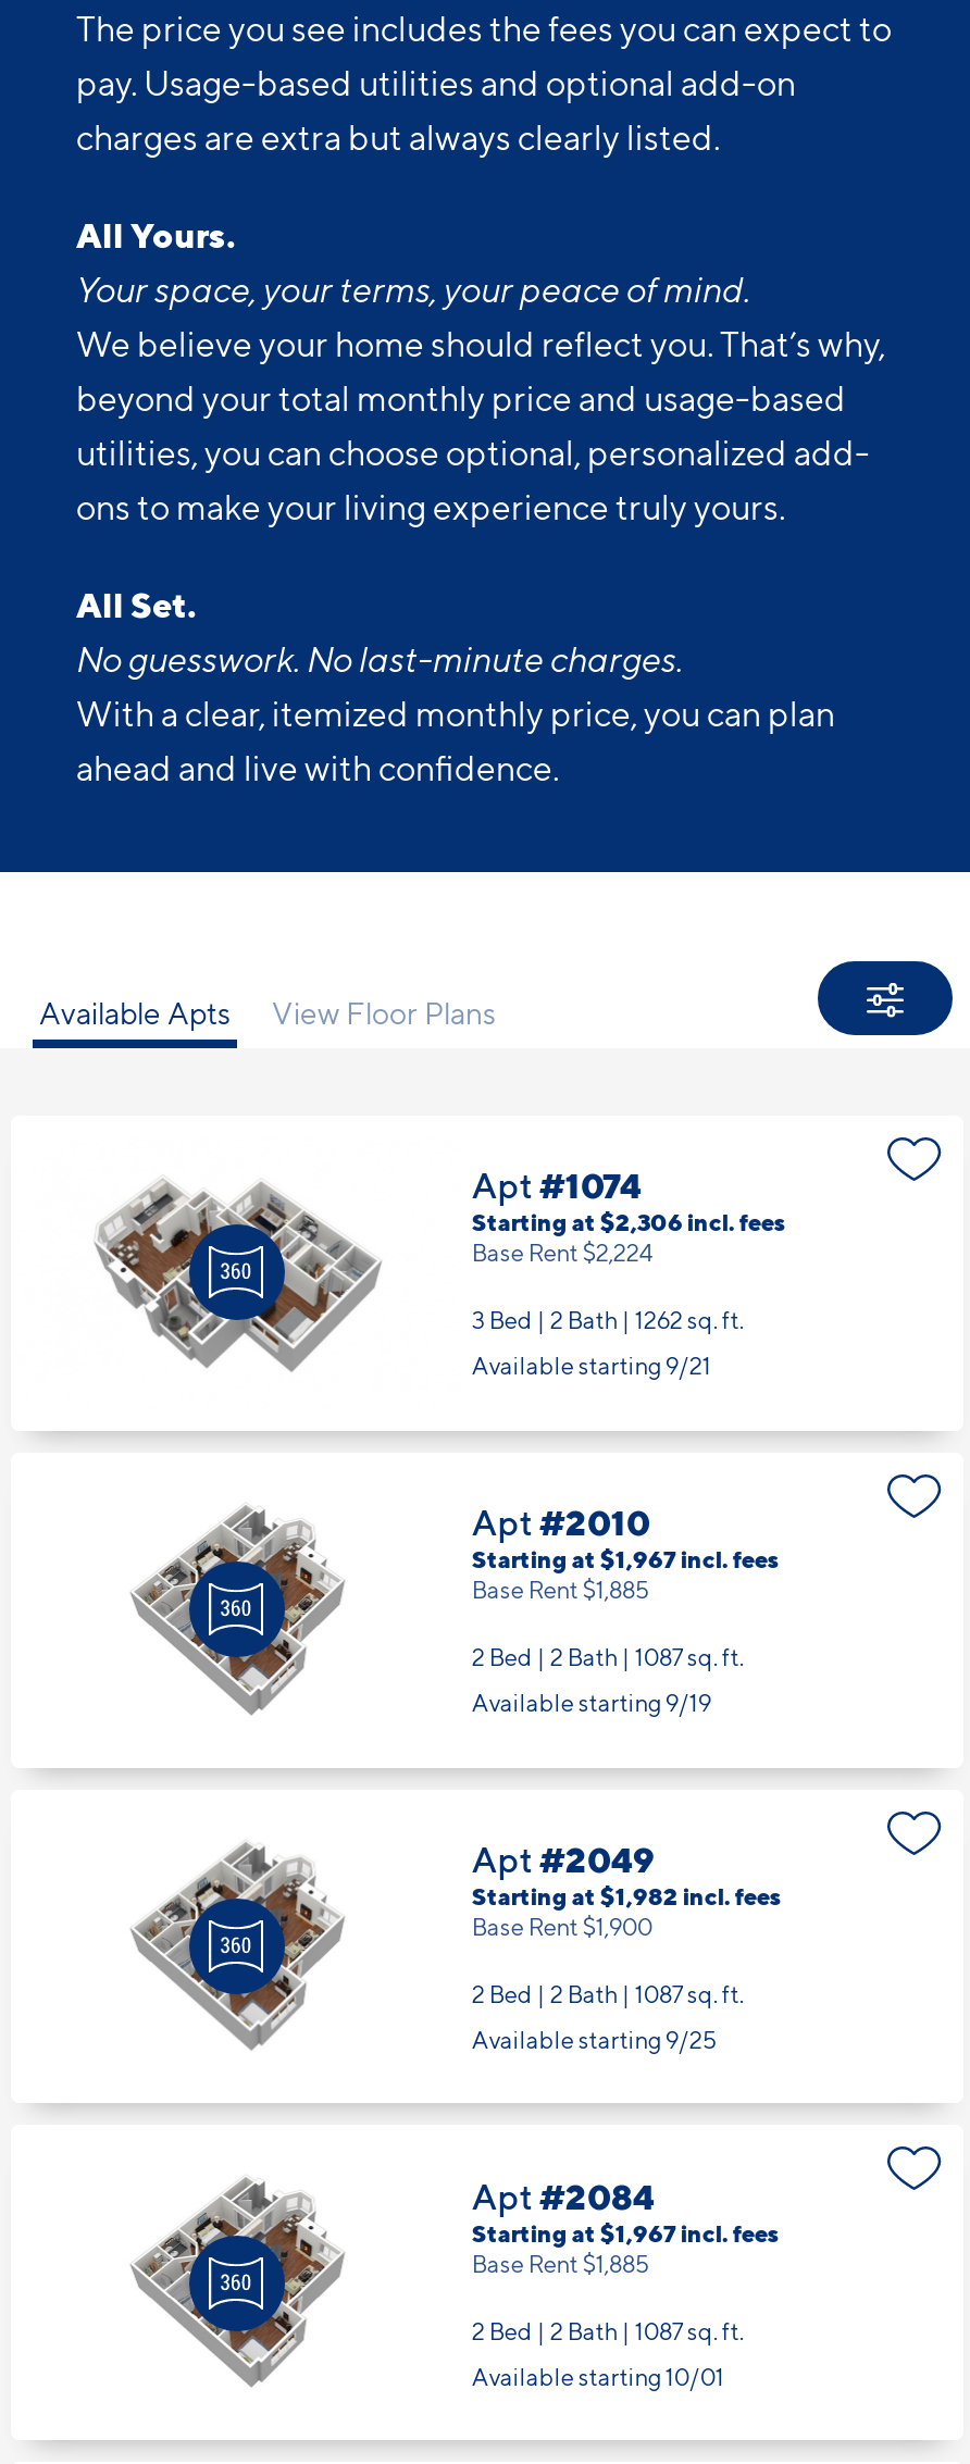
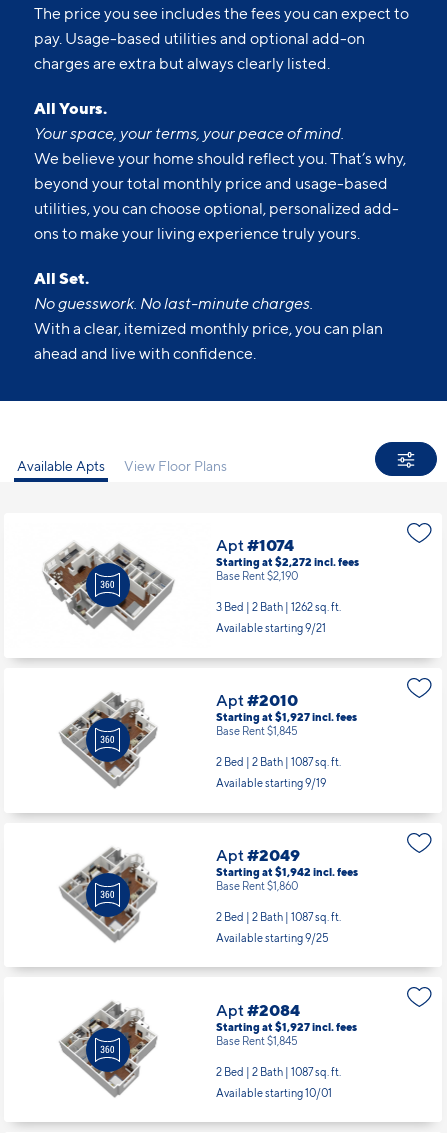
[472,1208,785,1238] Starting at $2,306 incl. fees -> [216,555,359,569] Starting at $2,272 incl. fees
[472,1238,652,1269] Base Rent $2,224 -> [216,569,298,583] Base Rent $2,190
[472,1544,778,1575] Starting at $1,967 incl. fees -> [216,710,357,724] Starting at $1,927 incl. fees
[472,1575,650,1605] Base Rent $1,885 -> [216,724,298,738] Base Rent $1,845
[472,1881,781,1911] Starting at $1,982 incl. fees -> [216,865,358,879] Starting at $1,942 incl. fees
[472,1911,652,1942] Base Rent $1,900 -> [216,879,298,893] Base Rent $1,860
[472,2218,778,2248] Starting at $1,967 incl. fees -> [216,1020,357,1034] Starting at $1,927 incl. fees
[472,2248,650,2278] Base Rent $1,885 -> [216,1034,298,1048] Base Rent $1,845

